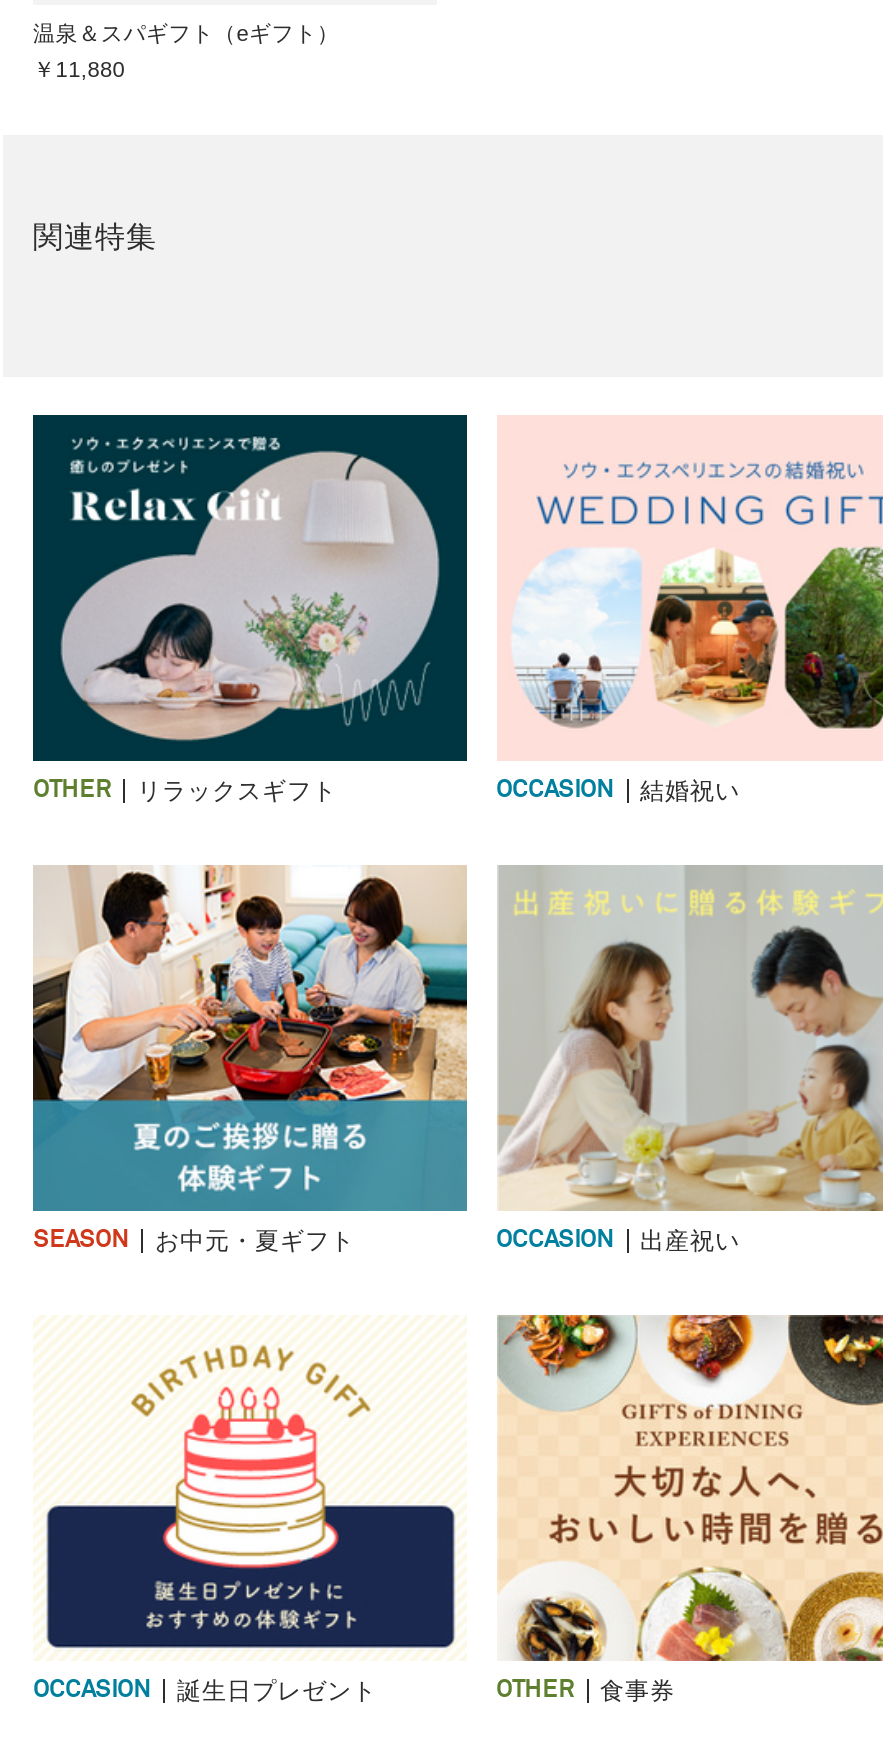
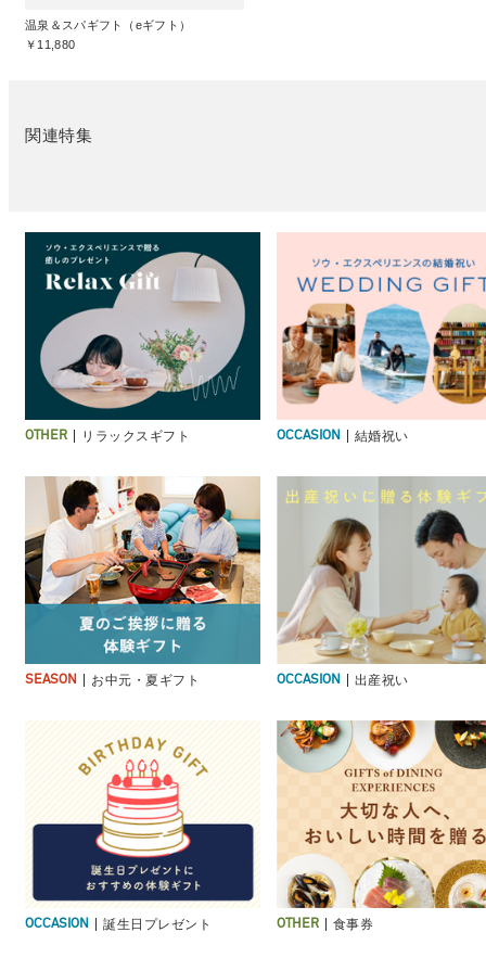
[507,545,877,731] [image] -> [281,303,483,405] [image]

